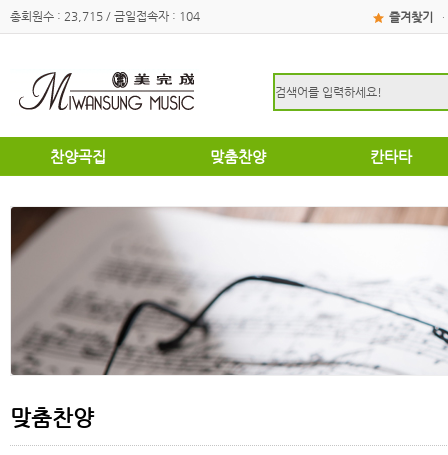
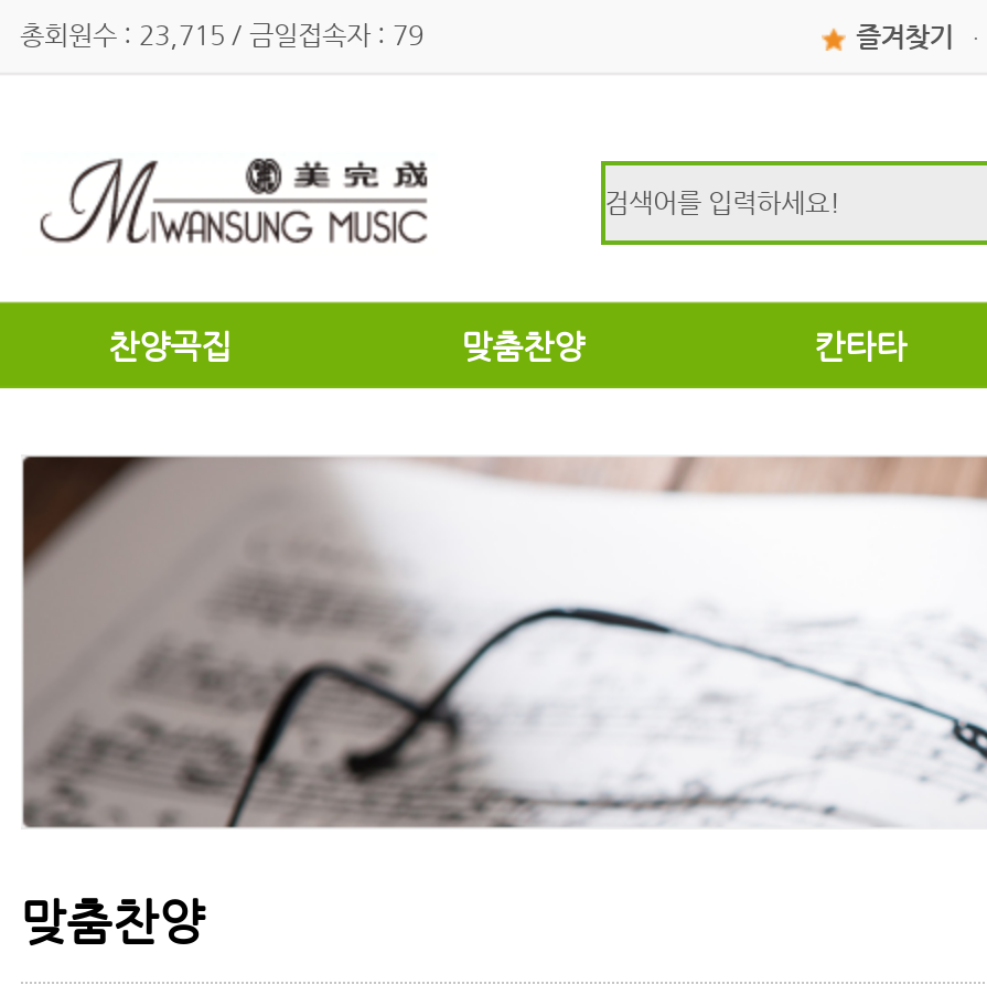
[9,9,199,23] 총회원수 : 23,715 / 금일접속자 : 104 -> [20,20,423,51] 총회원수 : 23,715 / 금일접속자 : 79

